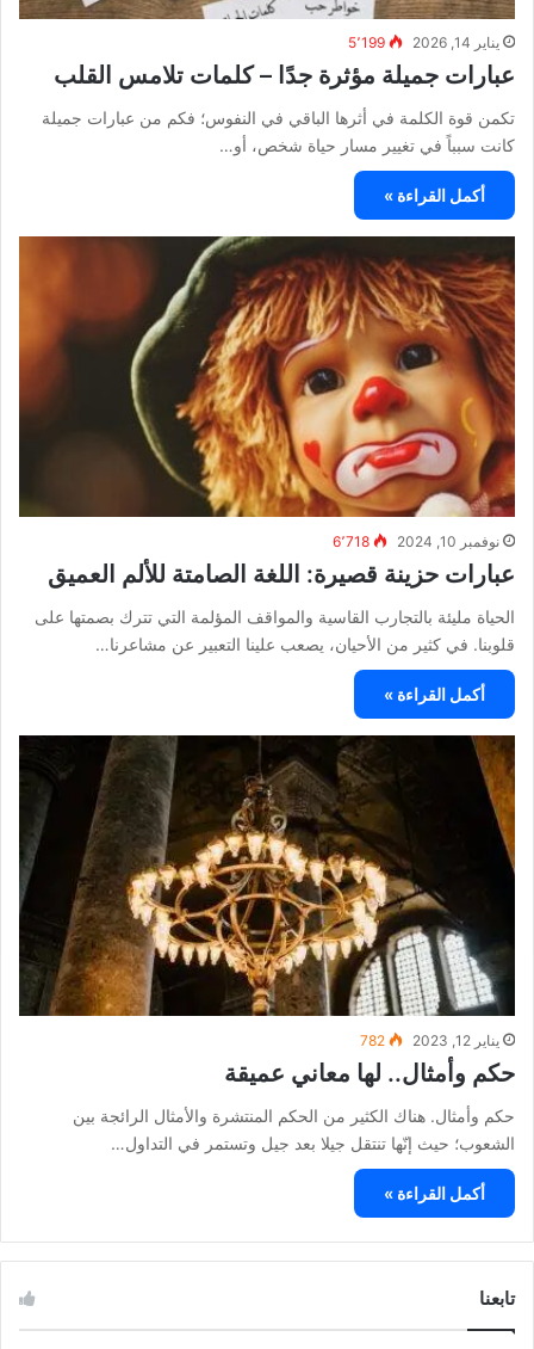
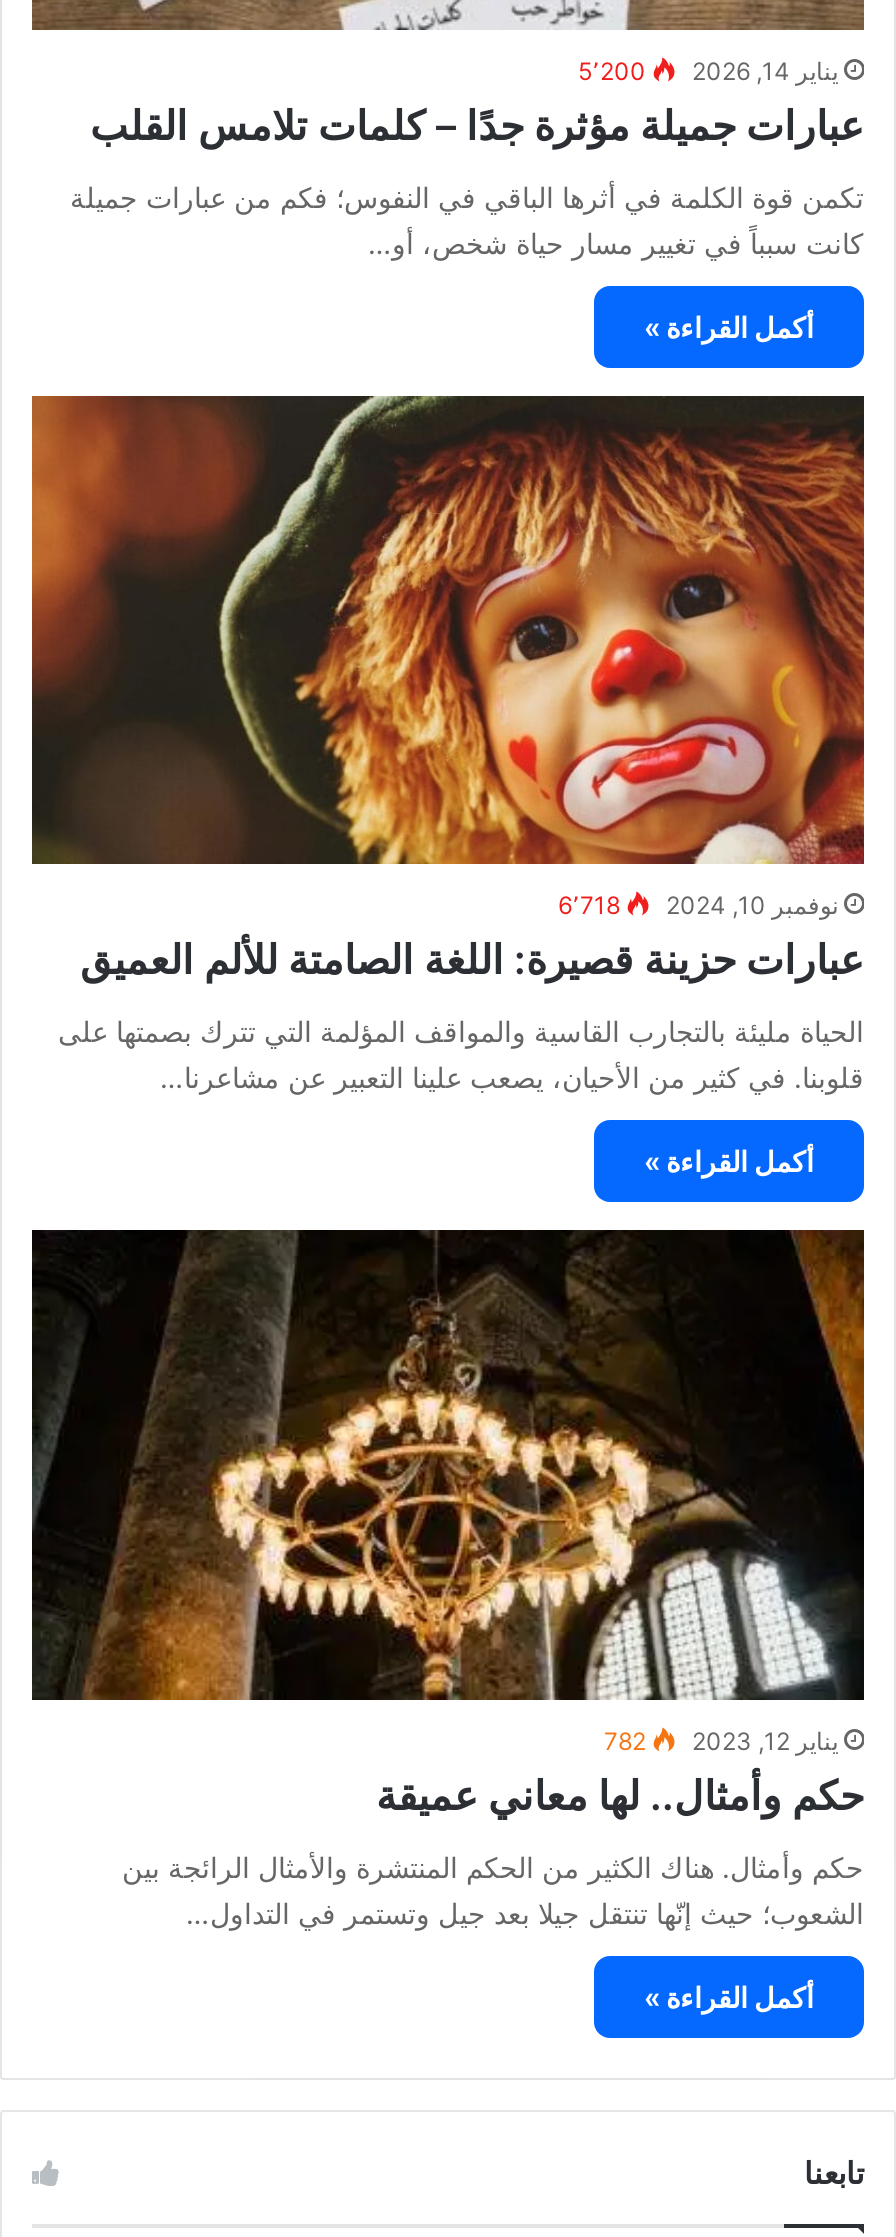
[348,34,385,52] 5٬199 -> [578,57,646,87] 5٬200

